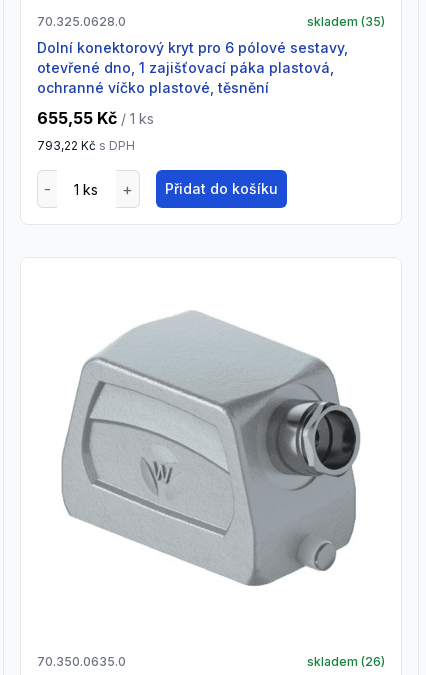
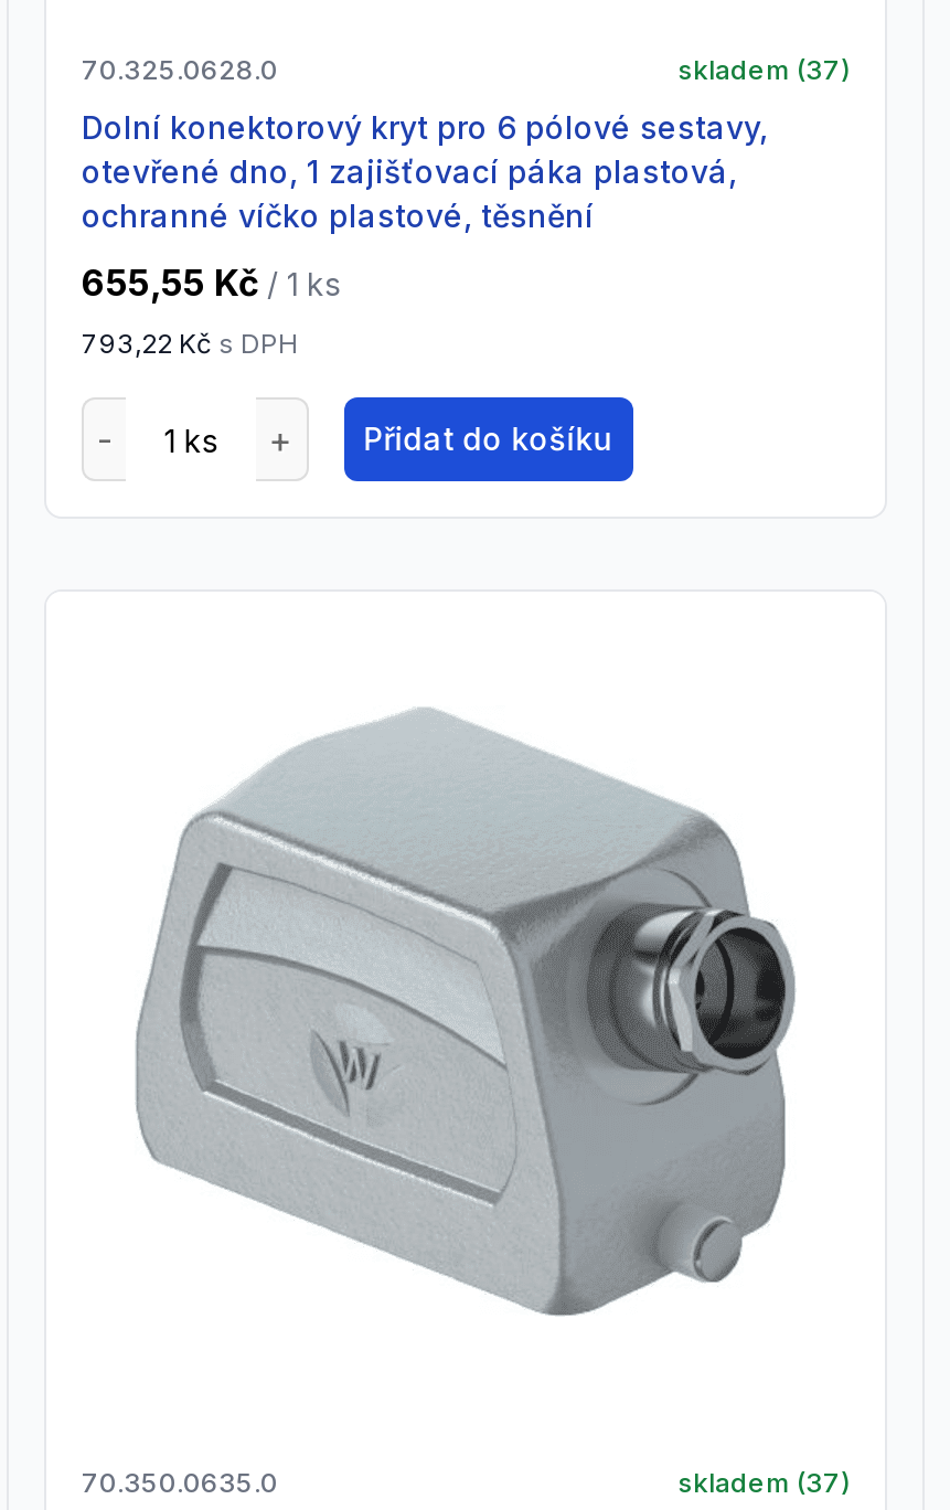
[307,14,385,29] skladem (35) -> [677,53,850,86] skladem (37)
[307,654,385,669] skladem (26) -> [677,1466,850,1499] skladem (37)

